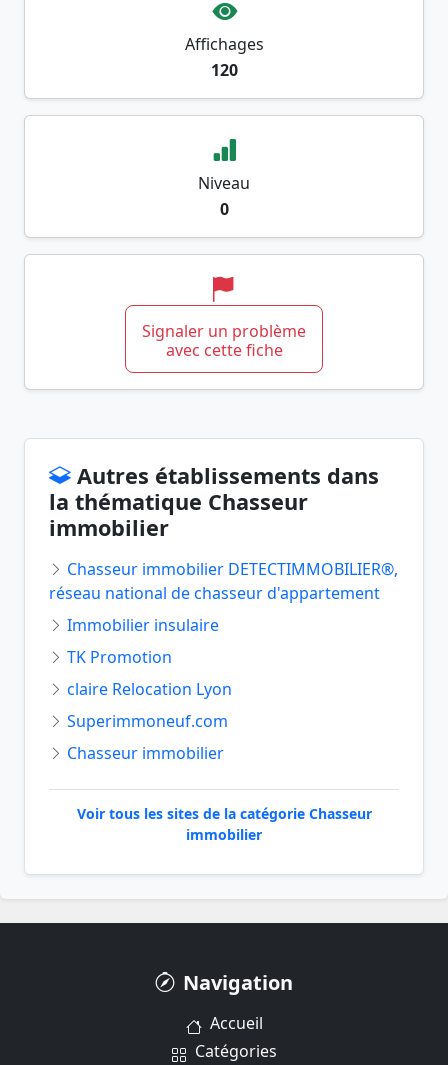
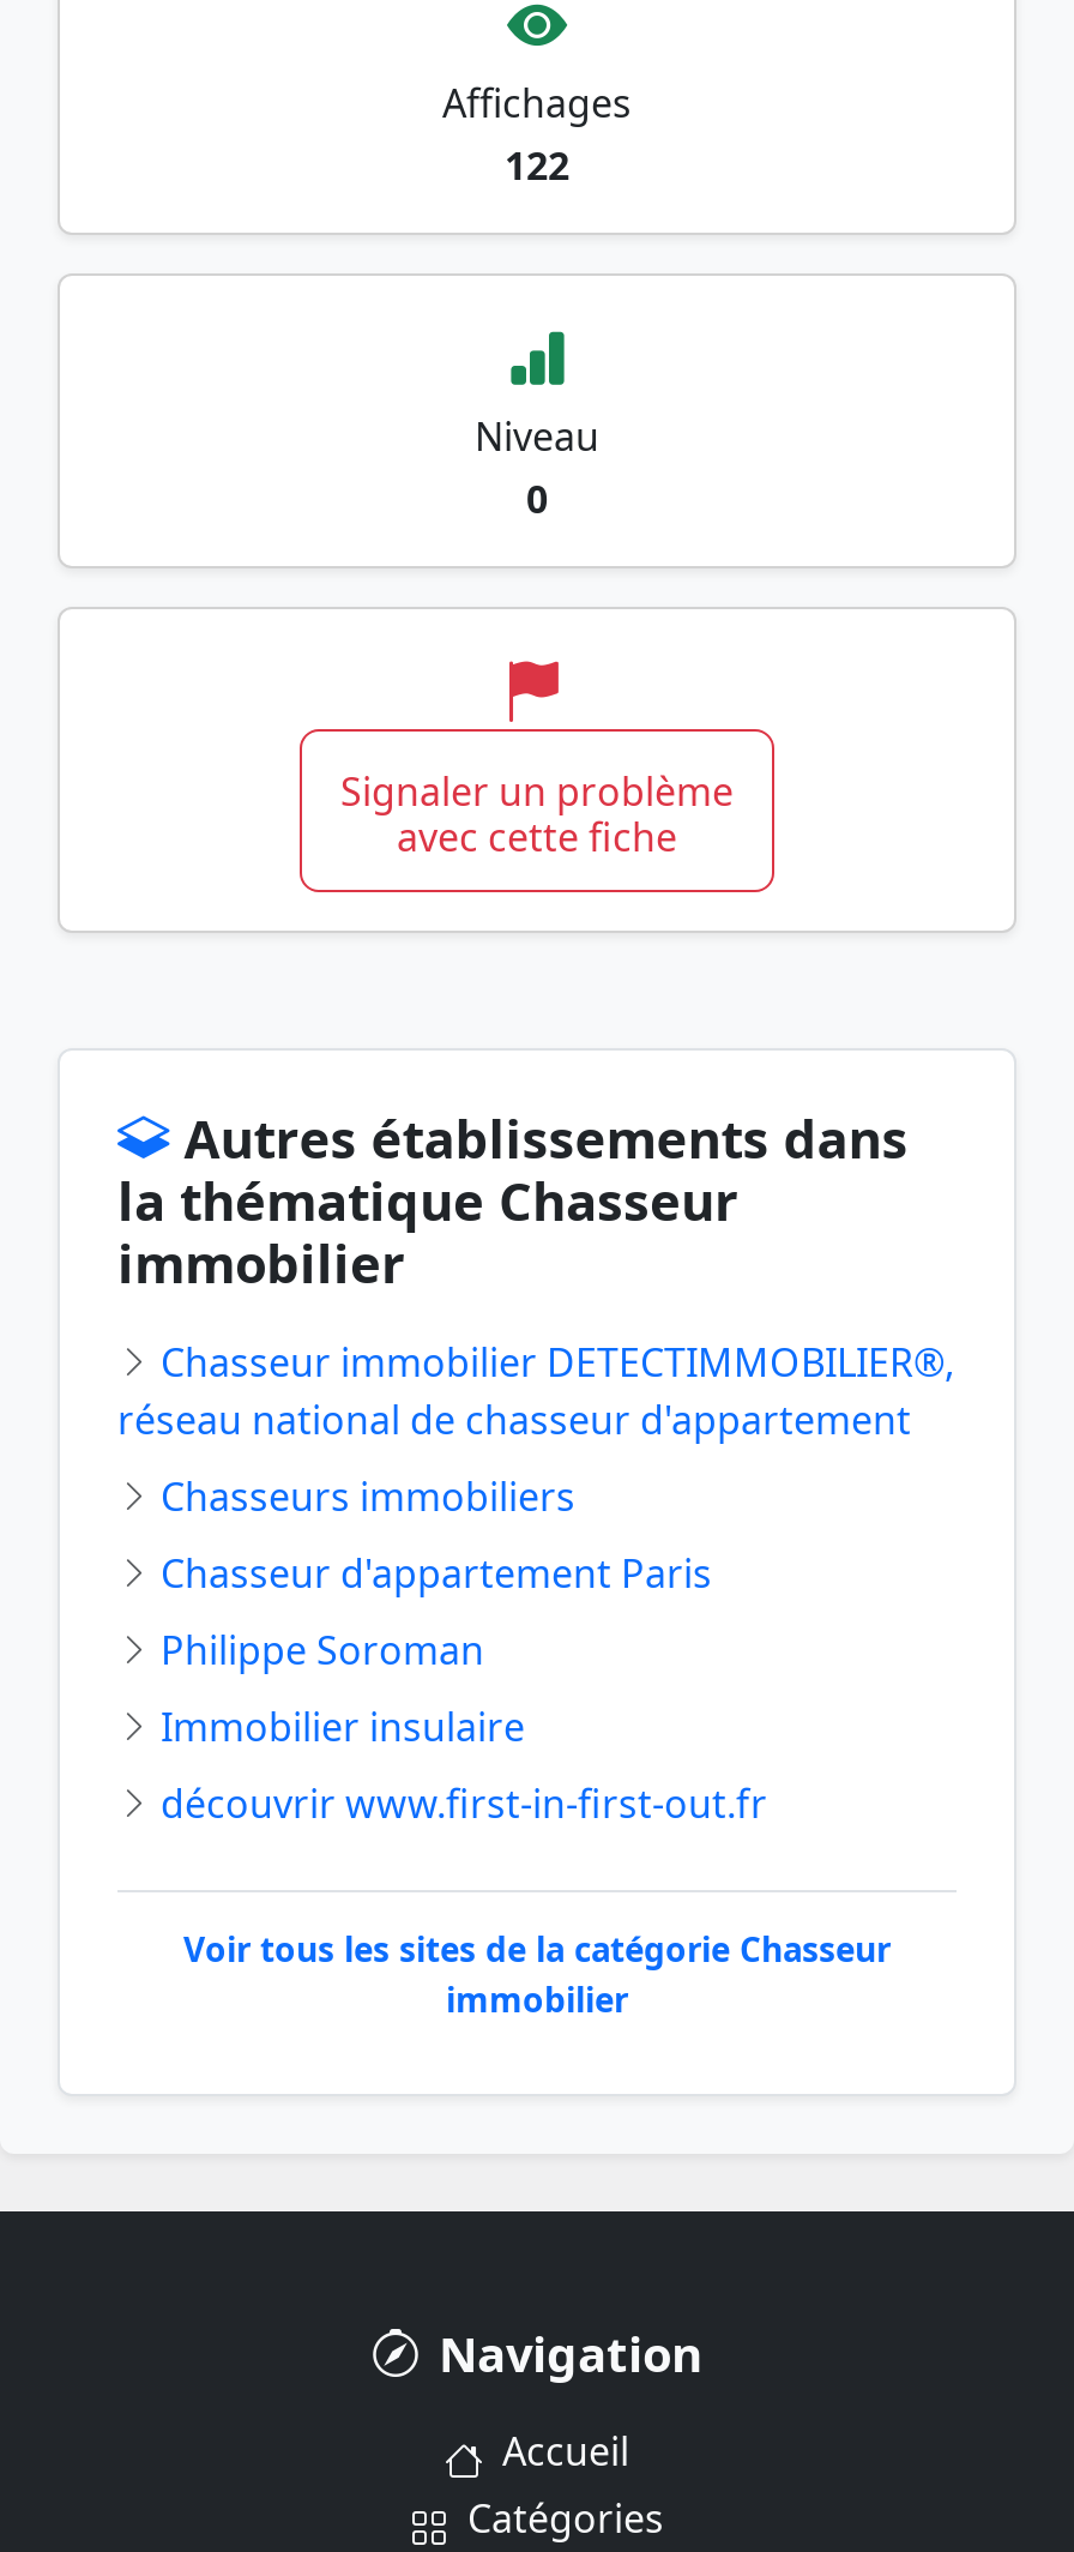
[210,59,237,81] 120 -> [505,138,569,191] 122
none -> [151,1470,712,1676] Chasseurs immobiliers | Chasseur d'appartement Paris | Philippe Soroman
moved [63,614,219,636] -> [151,1700,525,1753]: Immobilier insulaire
[63,646,232,764] TK Promotion | claire Relocation Lyon | Superimmoneuf.com | Chasseur immobilier -> [151,1777,767,1829] découvrir www.first-in-first-out.fr

